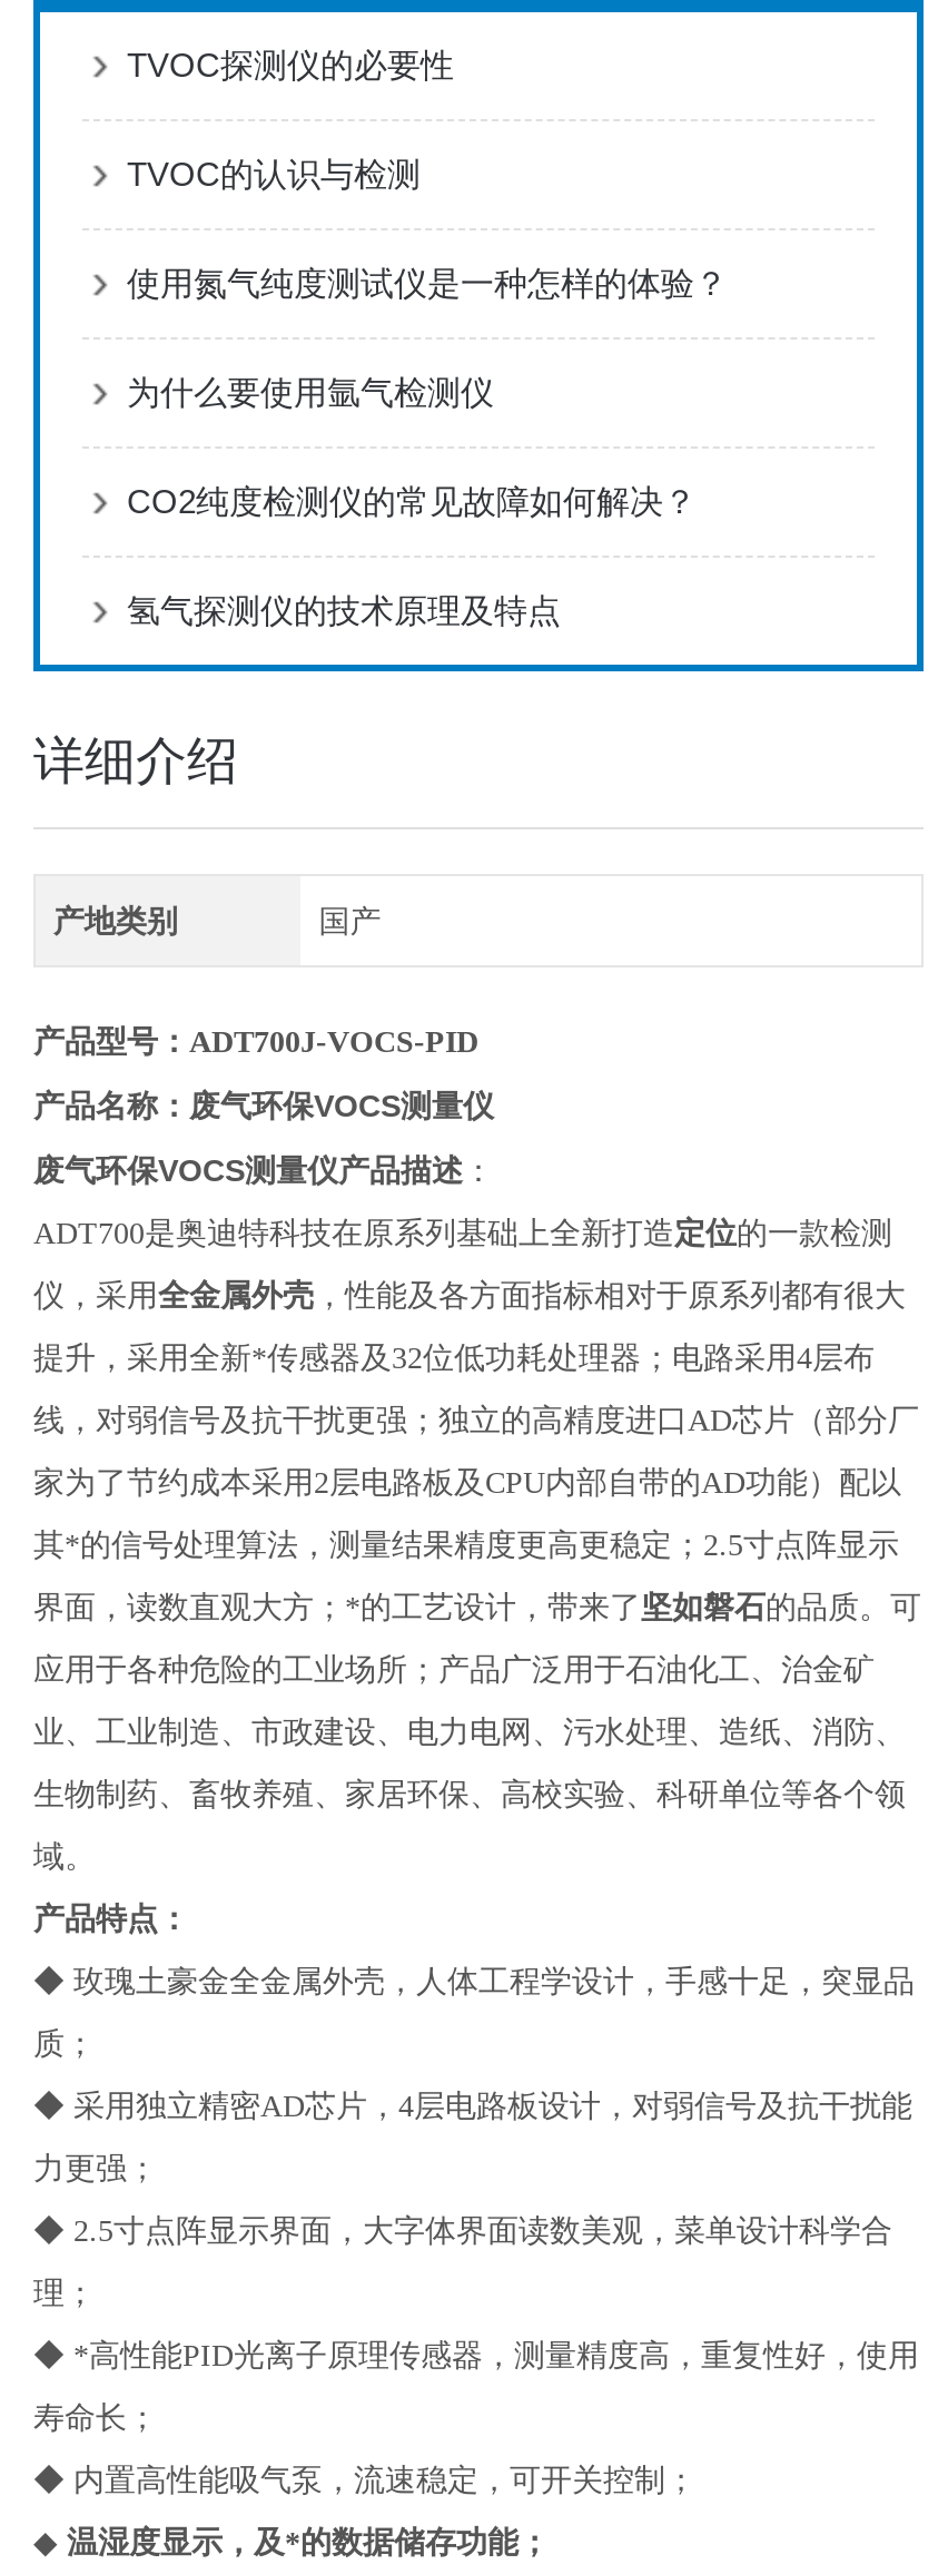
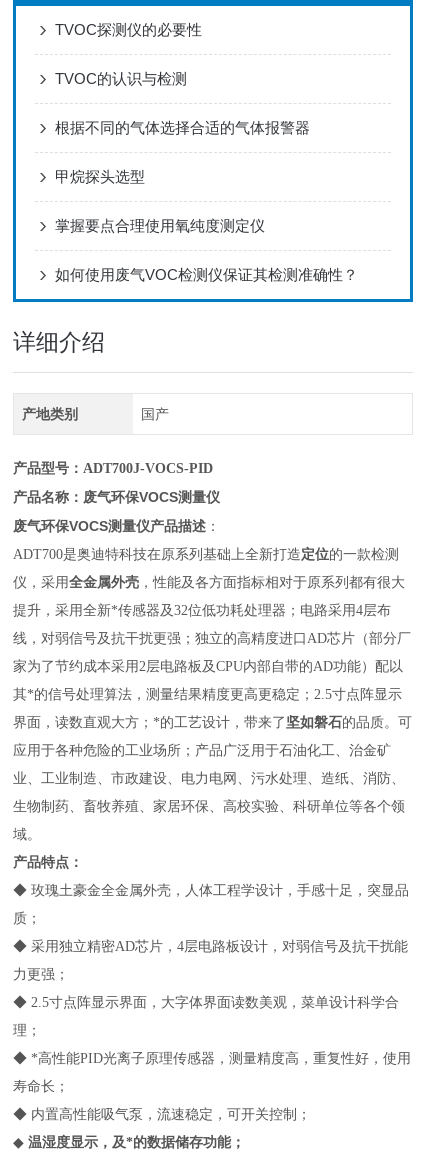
[127,265,728,302] 使用氮气纯度测试仪是一种怎样的体验？ -> [55,119,310,136] 根据不同的气体选择合适的气体报警器
[127,374,494,411] 为什么要使用氩气检测仪 -> [55,168,145,185] 甲烷探头选型
[127,483,697,521] CO2纯度检测仪的常见故障如何解决？ -> [55,217,265,234] 掌握要点合理使用氧纯度测定仪
[127,592,561,630] 氢气探测仪的技术原理及特点 -> [55,266,358,283] 如何使用废气VOC检测仪保证其检测准确性？

